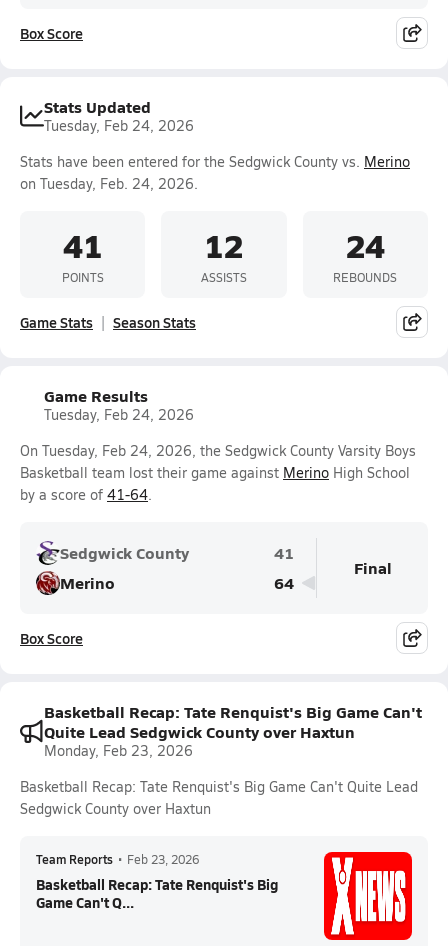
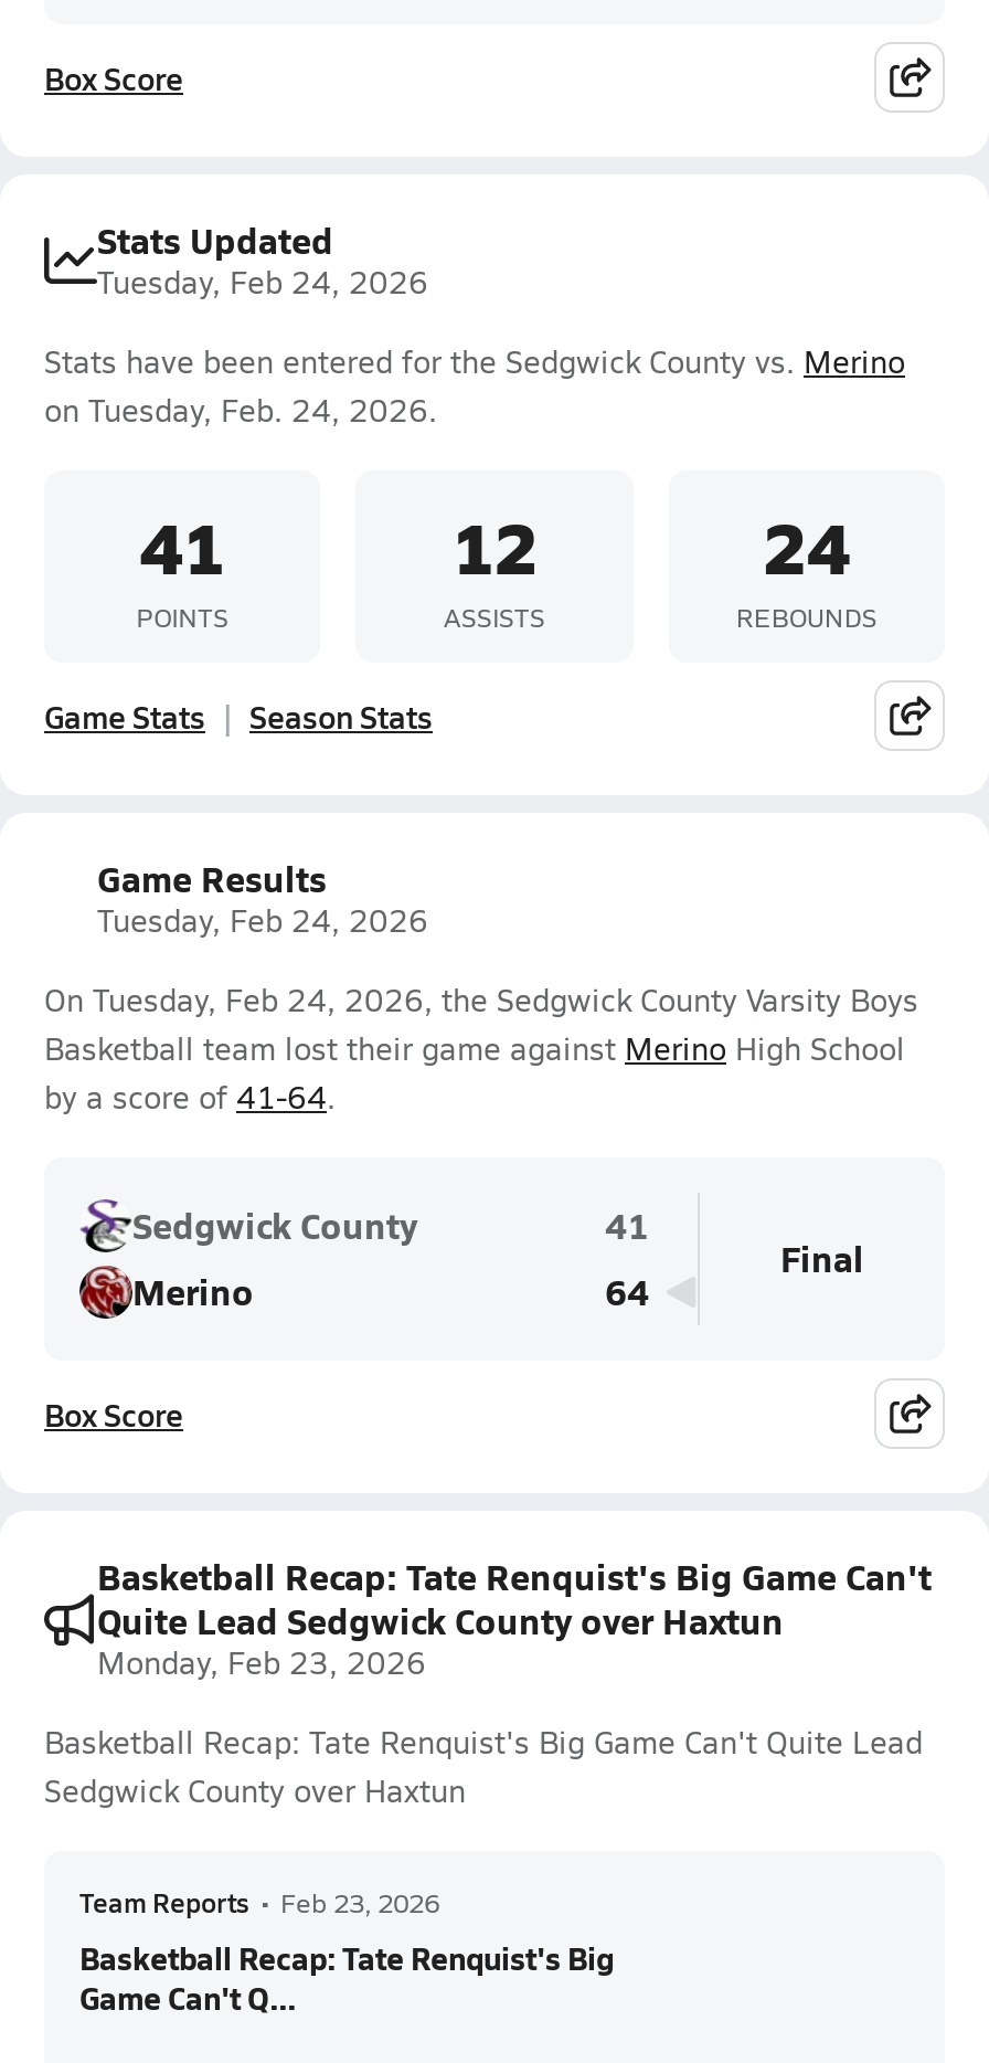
[323,851,413,941] [image] -> none

